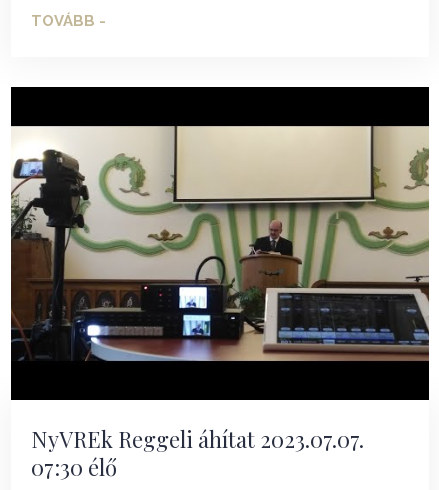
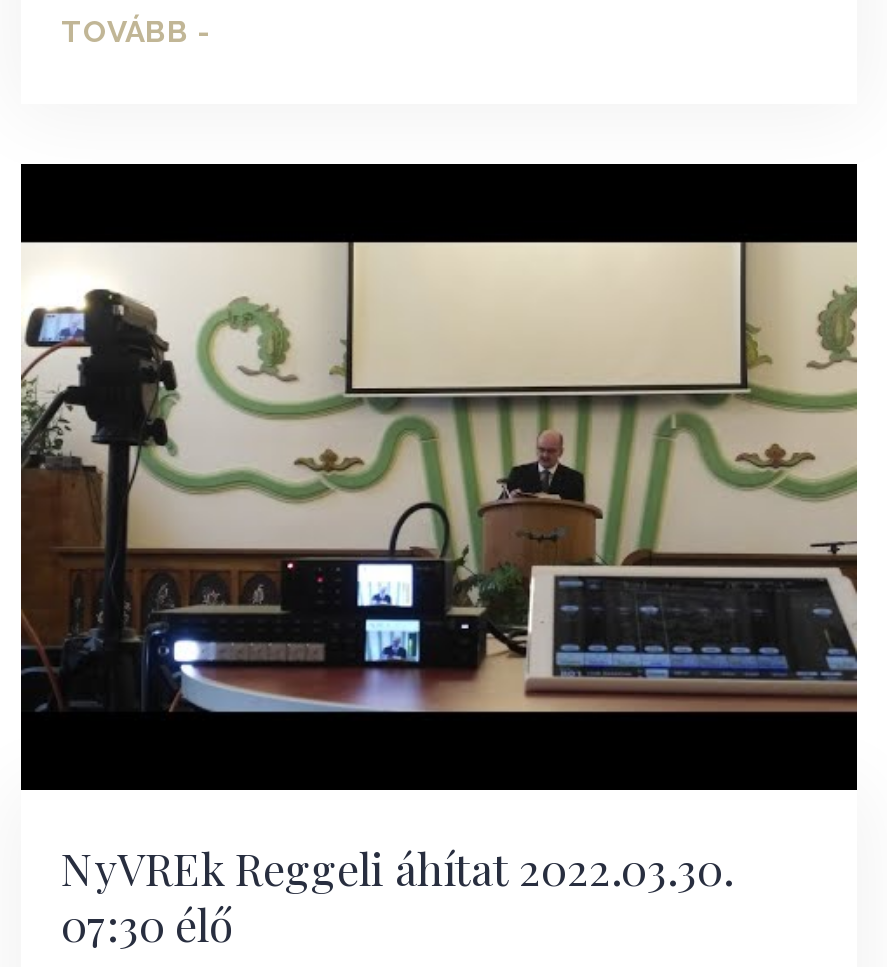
[31,424,364,454] NyVREk Reggeli áhítat 2023.07.07. -> [61,838,733,898] NyVREk Reggeli áhítat 2022.03.30.

